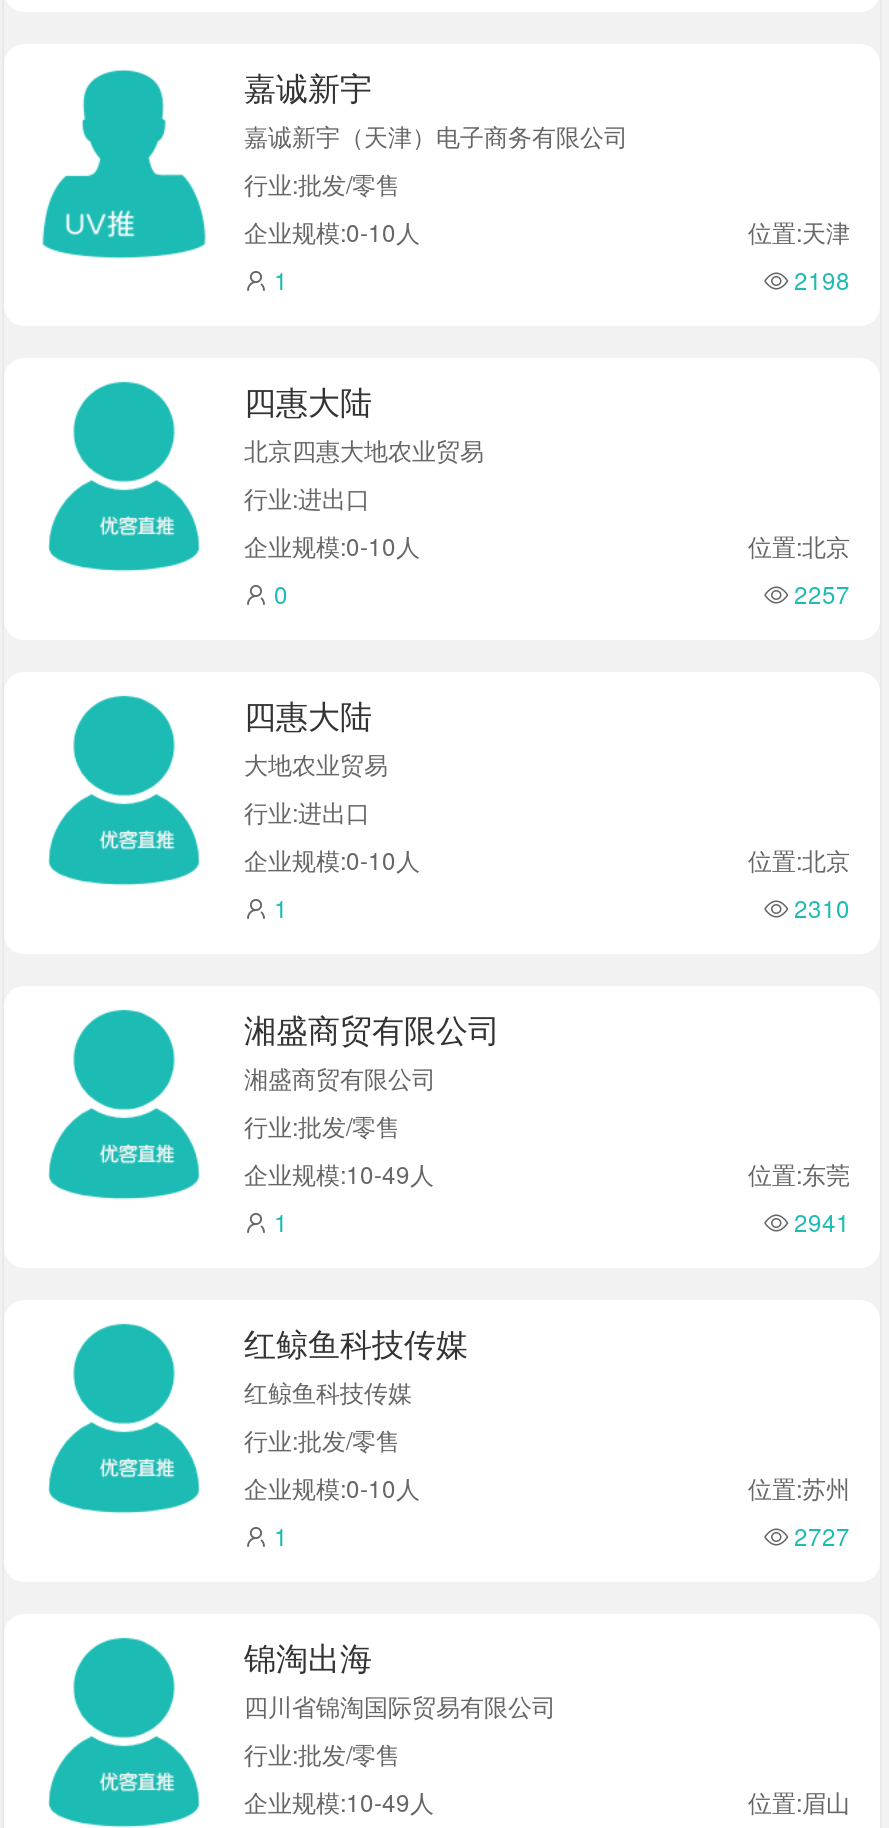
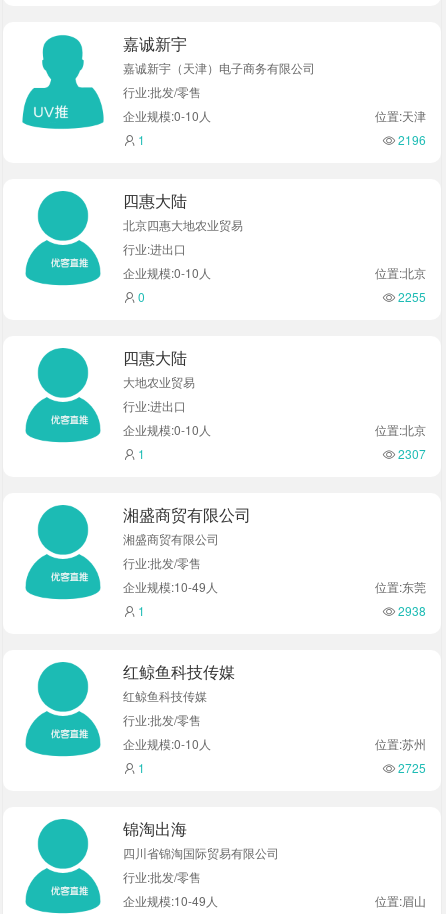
[794,262,850,296] 2198 -> [398,131,426,148] 2196
[794,576,850,610] 2257 -> [398,288,426,305] 2255
[794,890,850,924] 2310 -> [398,445,426,462] 2307
[794,1204,850,1238] 2941 -> [398,602,426,619] 2938
[794,1518,850,1552] 2727 -> [398,759,426,776] 2725

